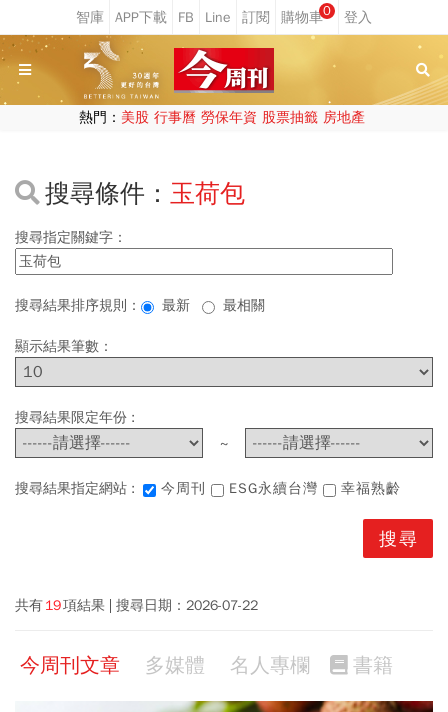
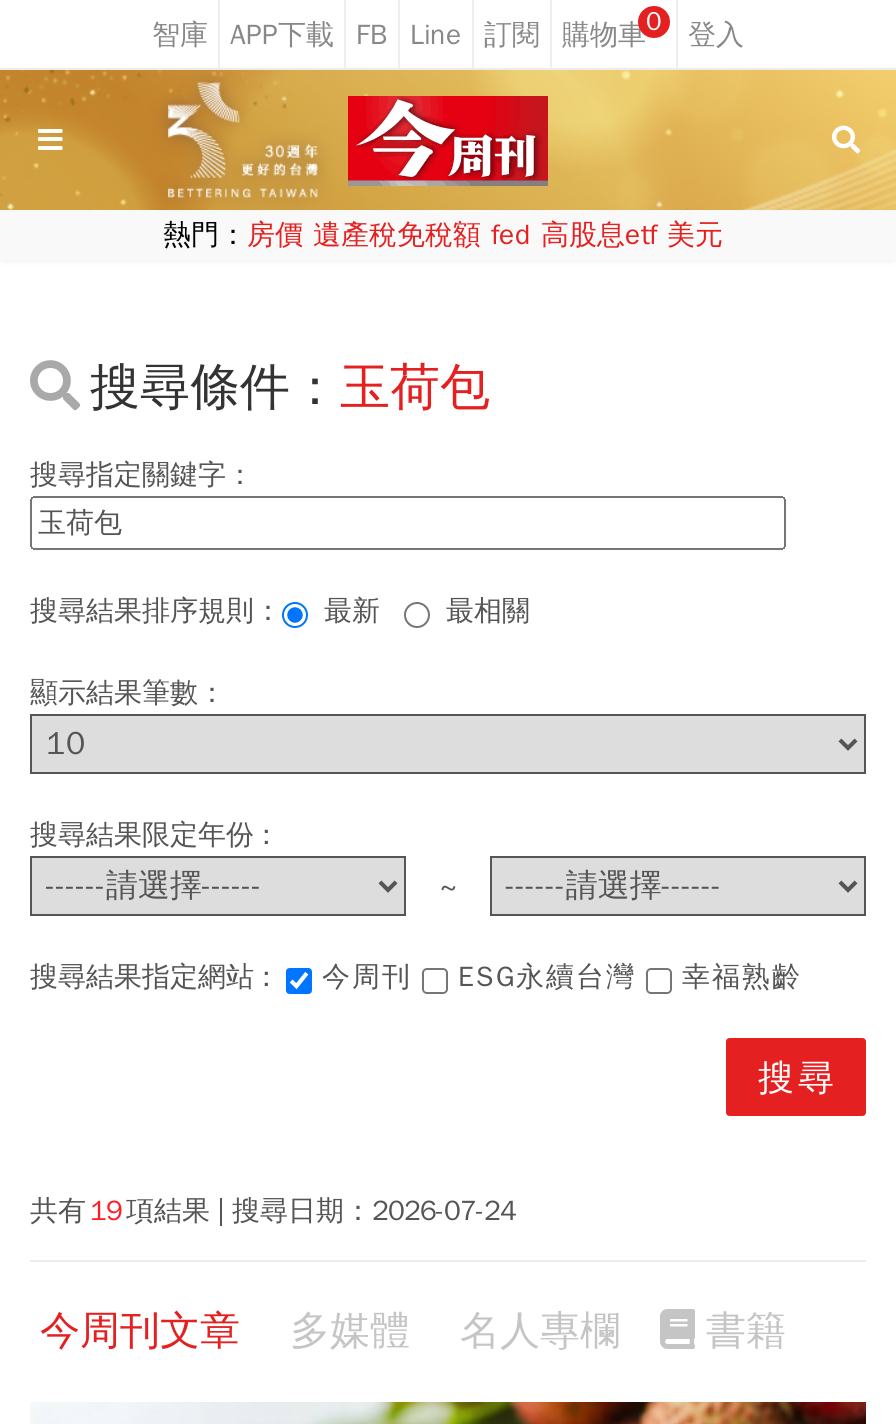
[78,109,364,126] 熱門：美股 行事曆 勞保年資 股票抽籤 房地產 -> [163,218,723,252] 熱門：房價 遺產稅免稅額 fed 高股息etf 美元
[15,597,258,614] 共有 19 項結果 搜尋日期：2026-07-22 -> [30,1194,516,1228] 共有 19 項結果 搜尋日期：2026-07-24

